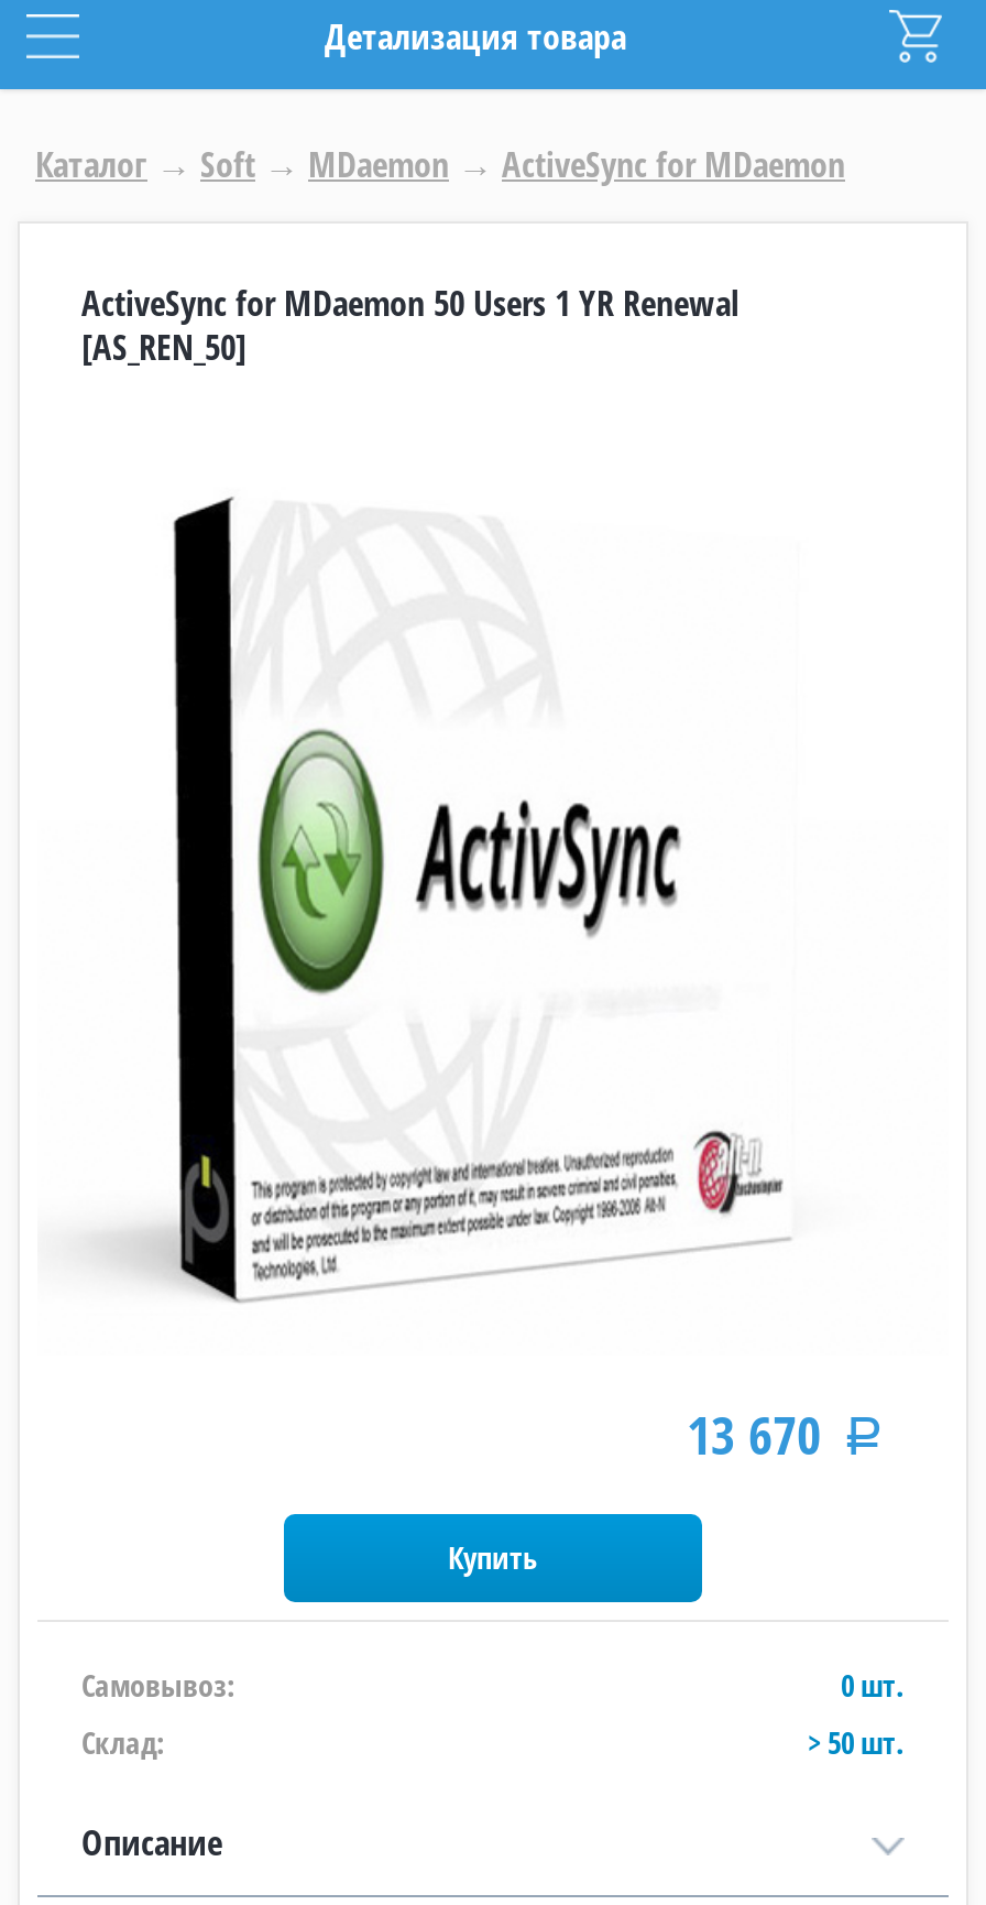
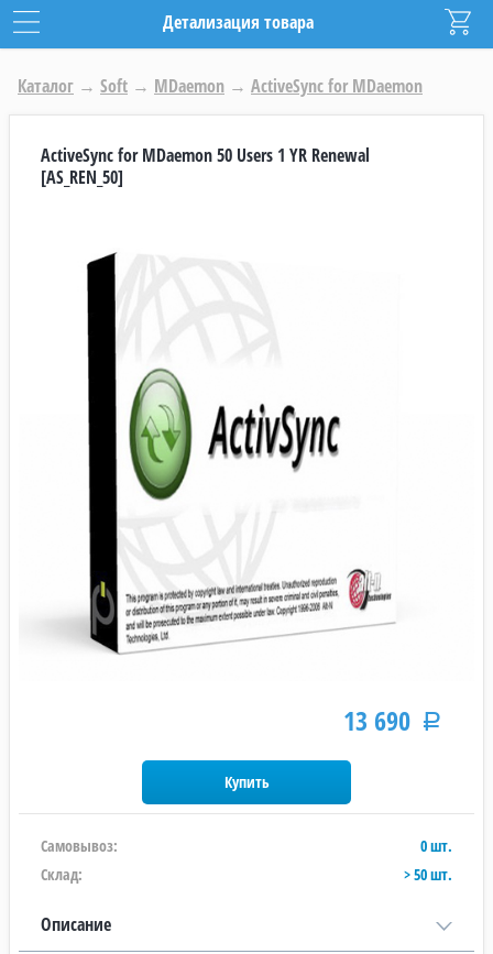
[687,1397,883,1470] 13 670 Р -> [343,702,441,738] 13 690 Р

